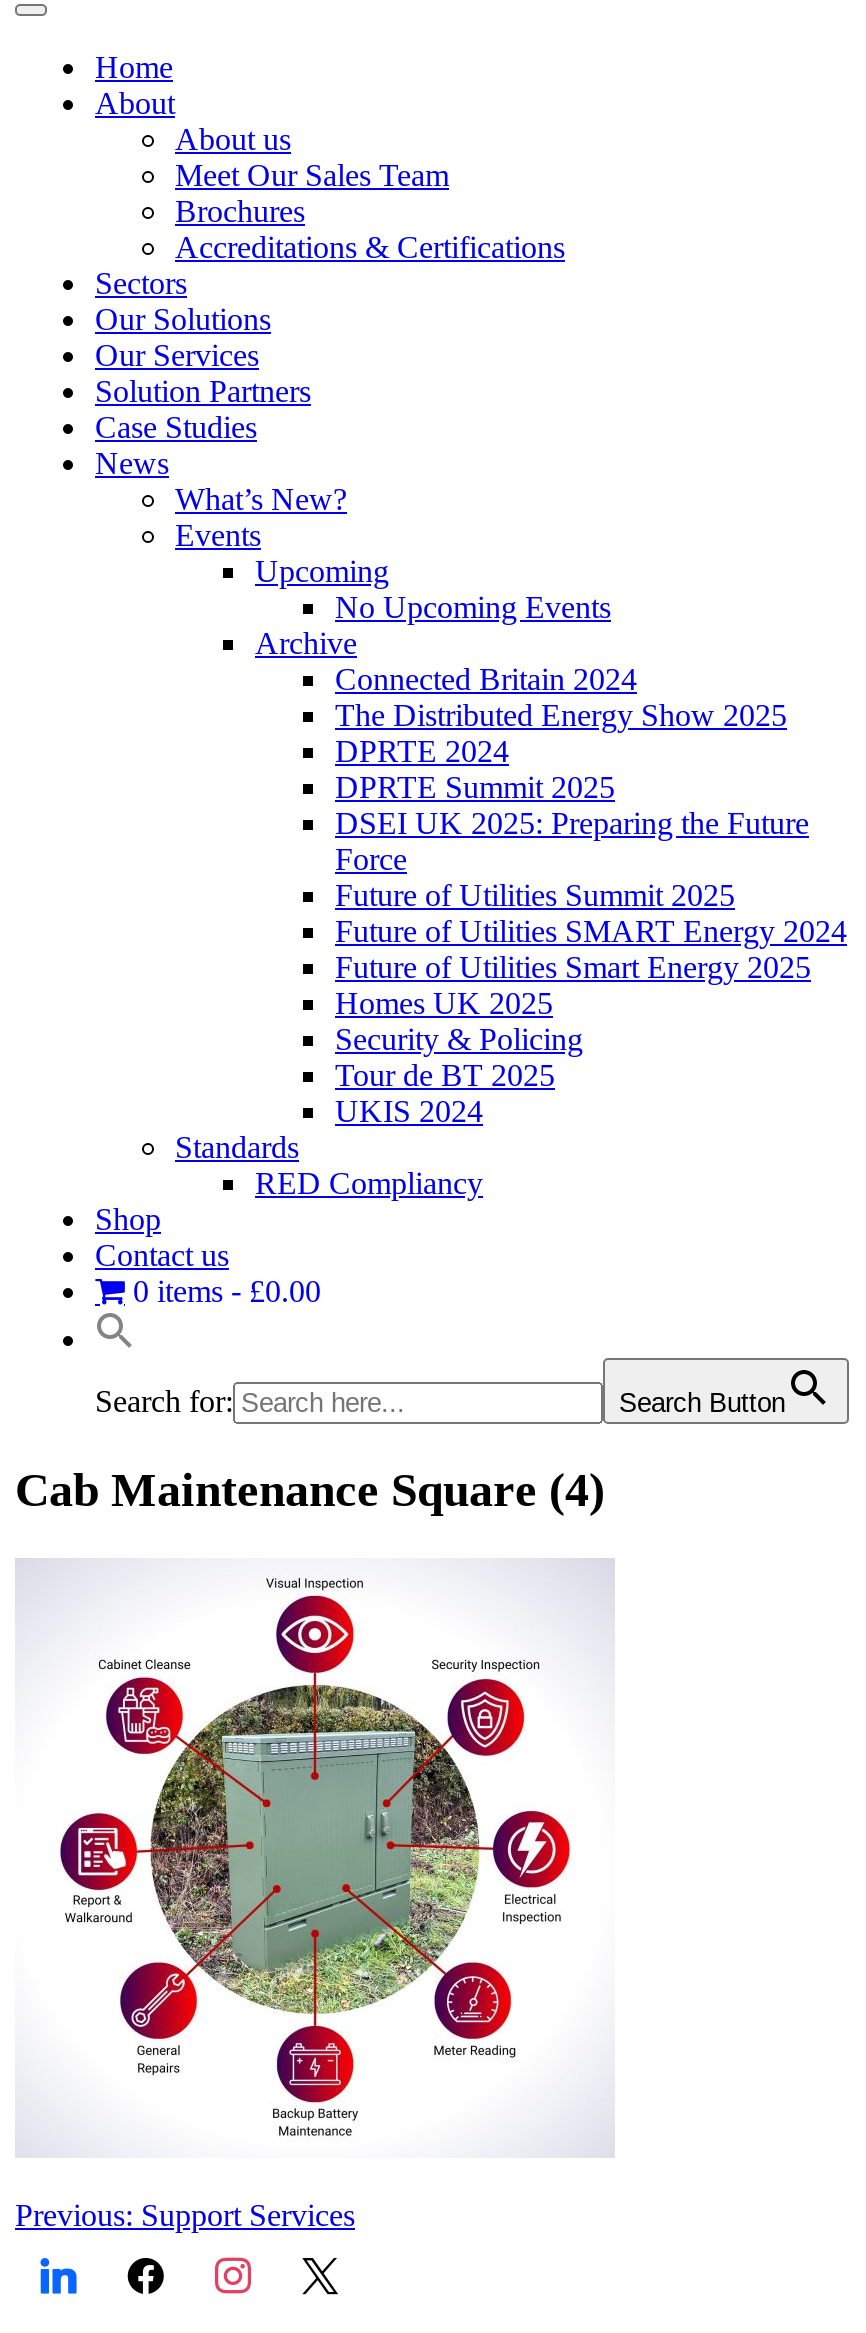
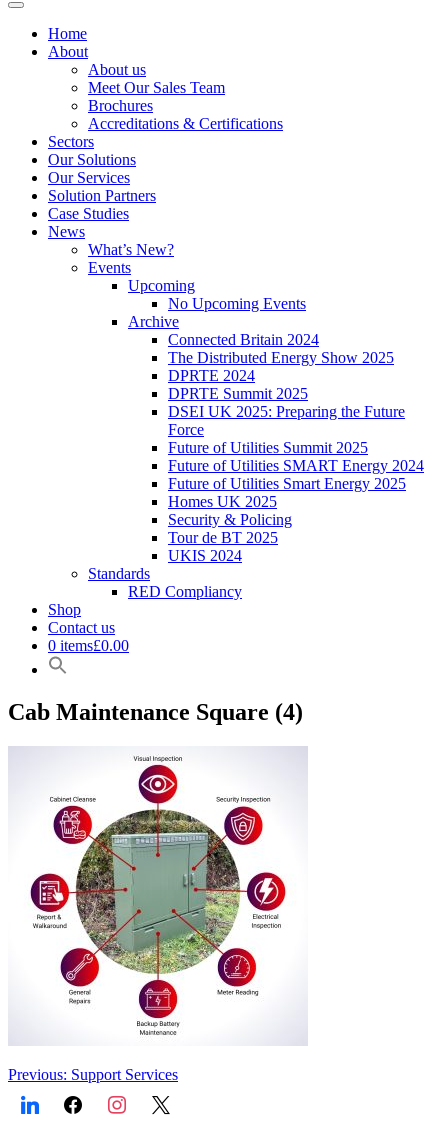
[95,1274,785,1418] 0 items | £0.00 | Search for: | Search Button -> [48,637,129,654] 0 items£0.00

